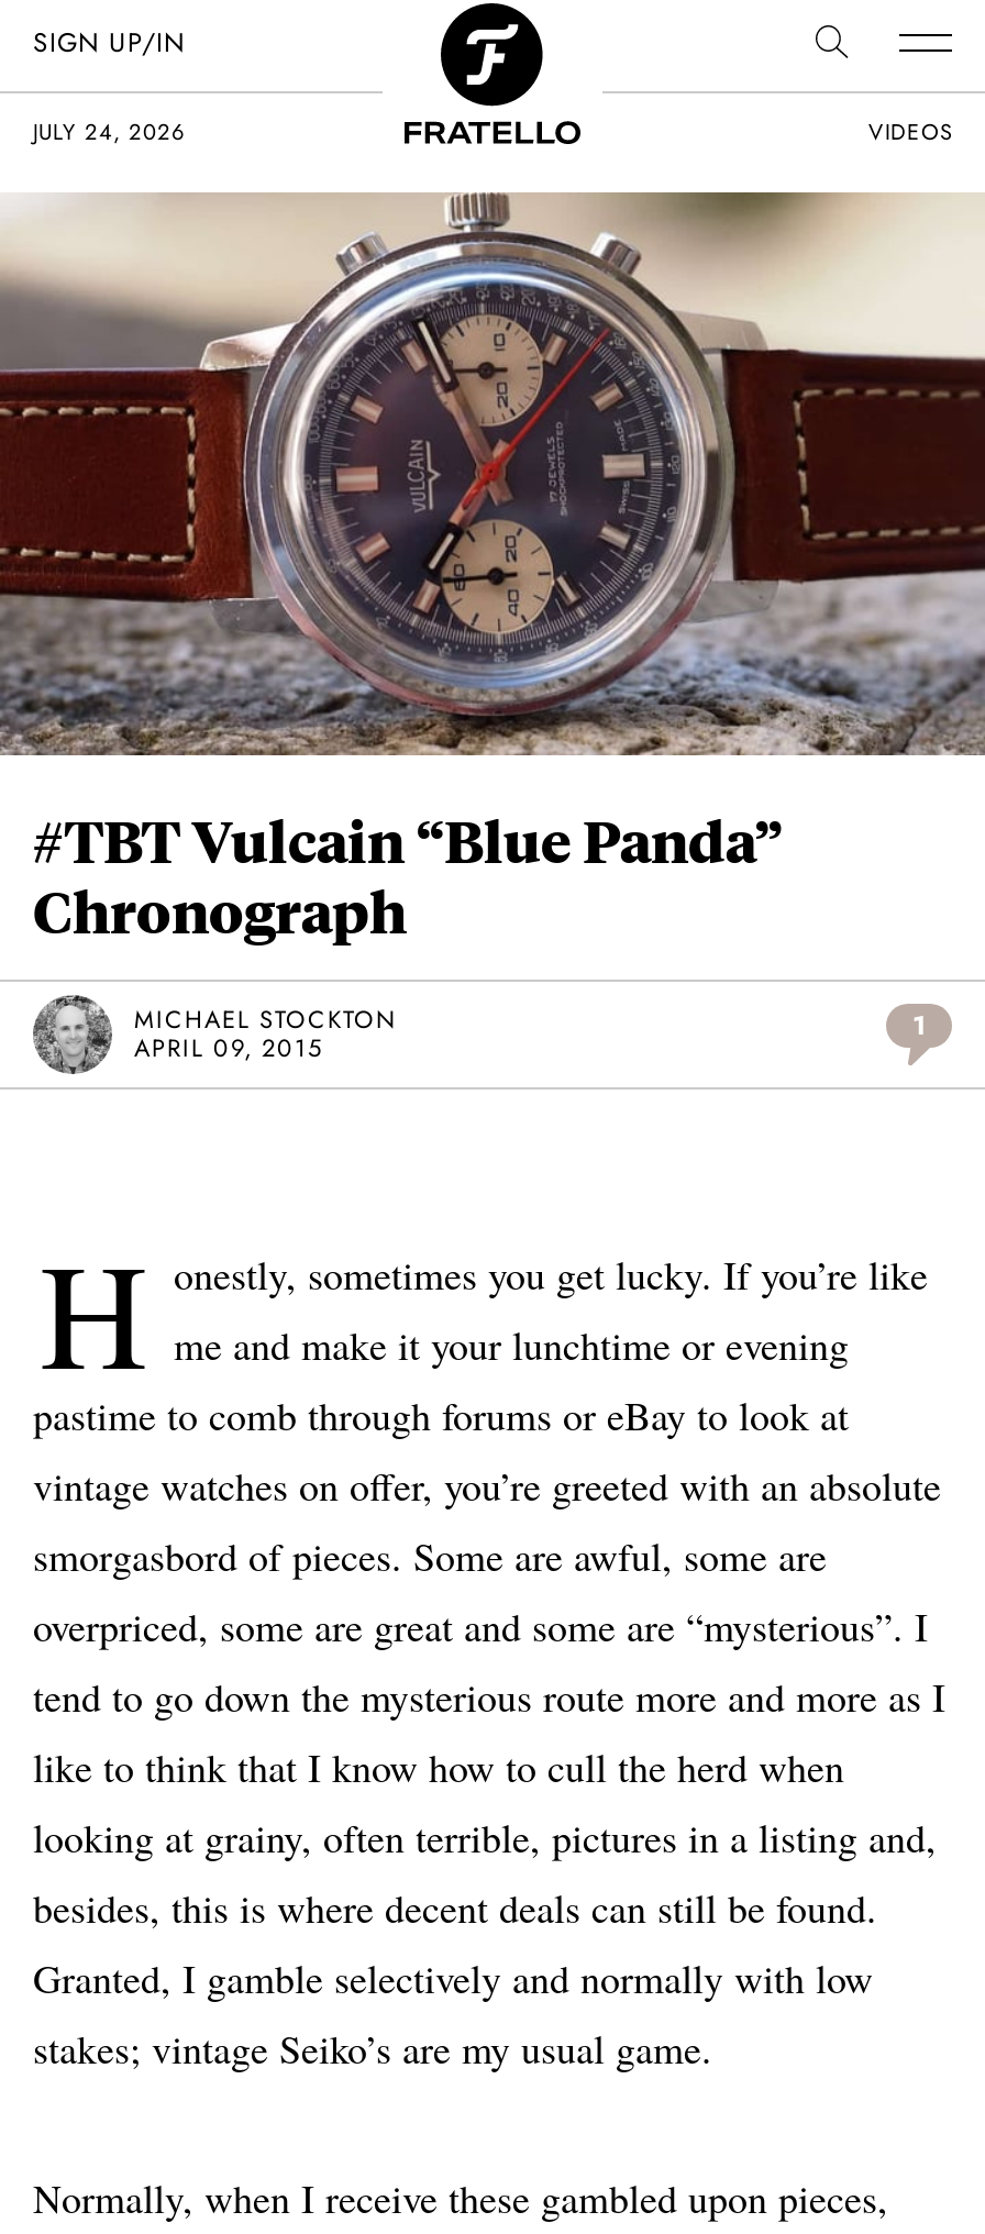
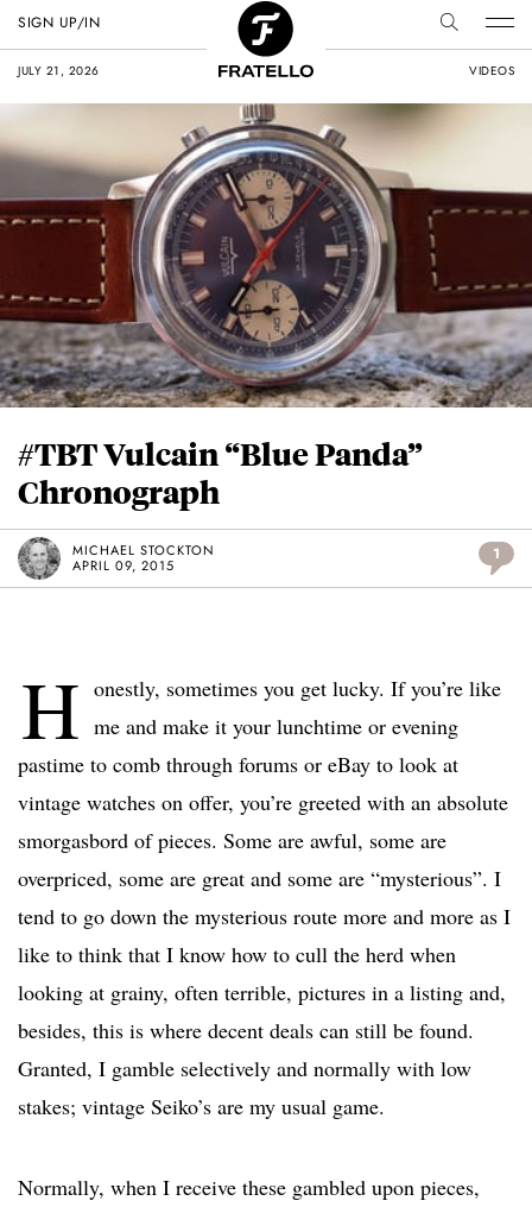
[33,115,186,148] JULY 24, 2026 -> [18,62,99,80] JULY 21, 2026

